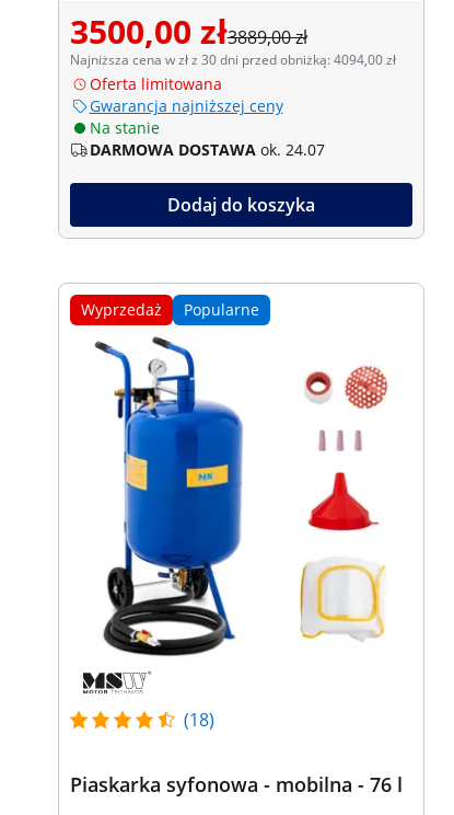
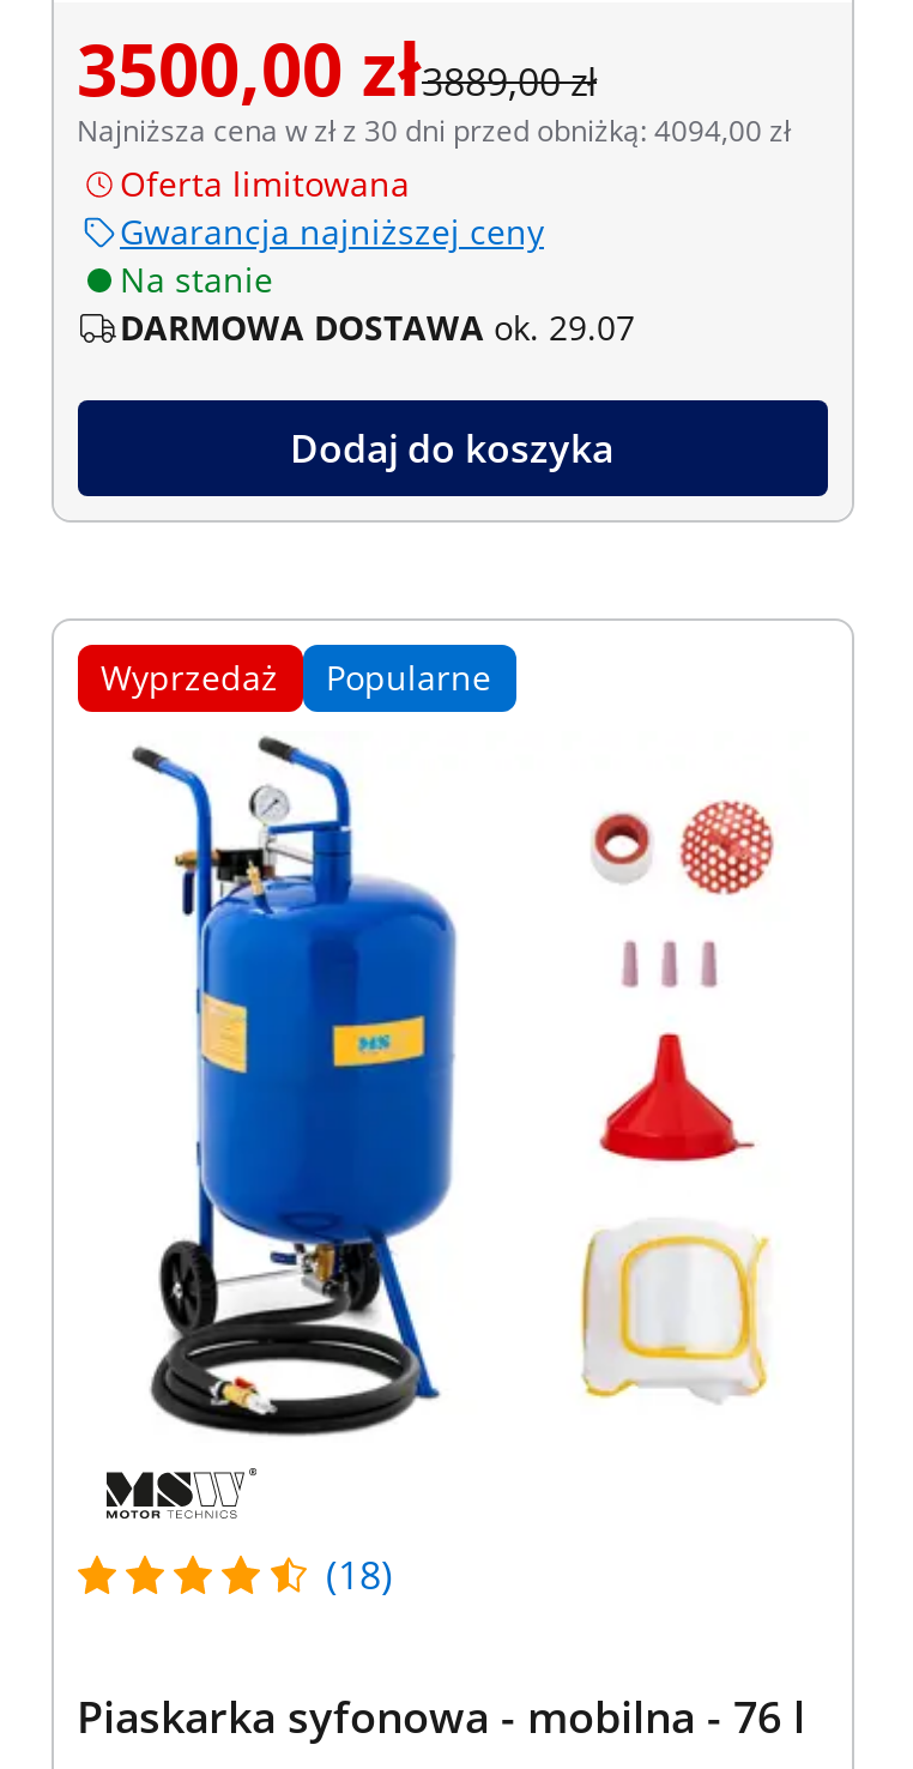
[89,139,324,159] DARMOWA DOSTAWA ok. 24.07 -> [120,303,635,349] DARMOWA DOSTAWA ok. 29.07

